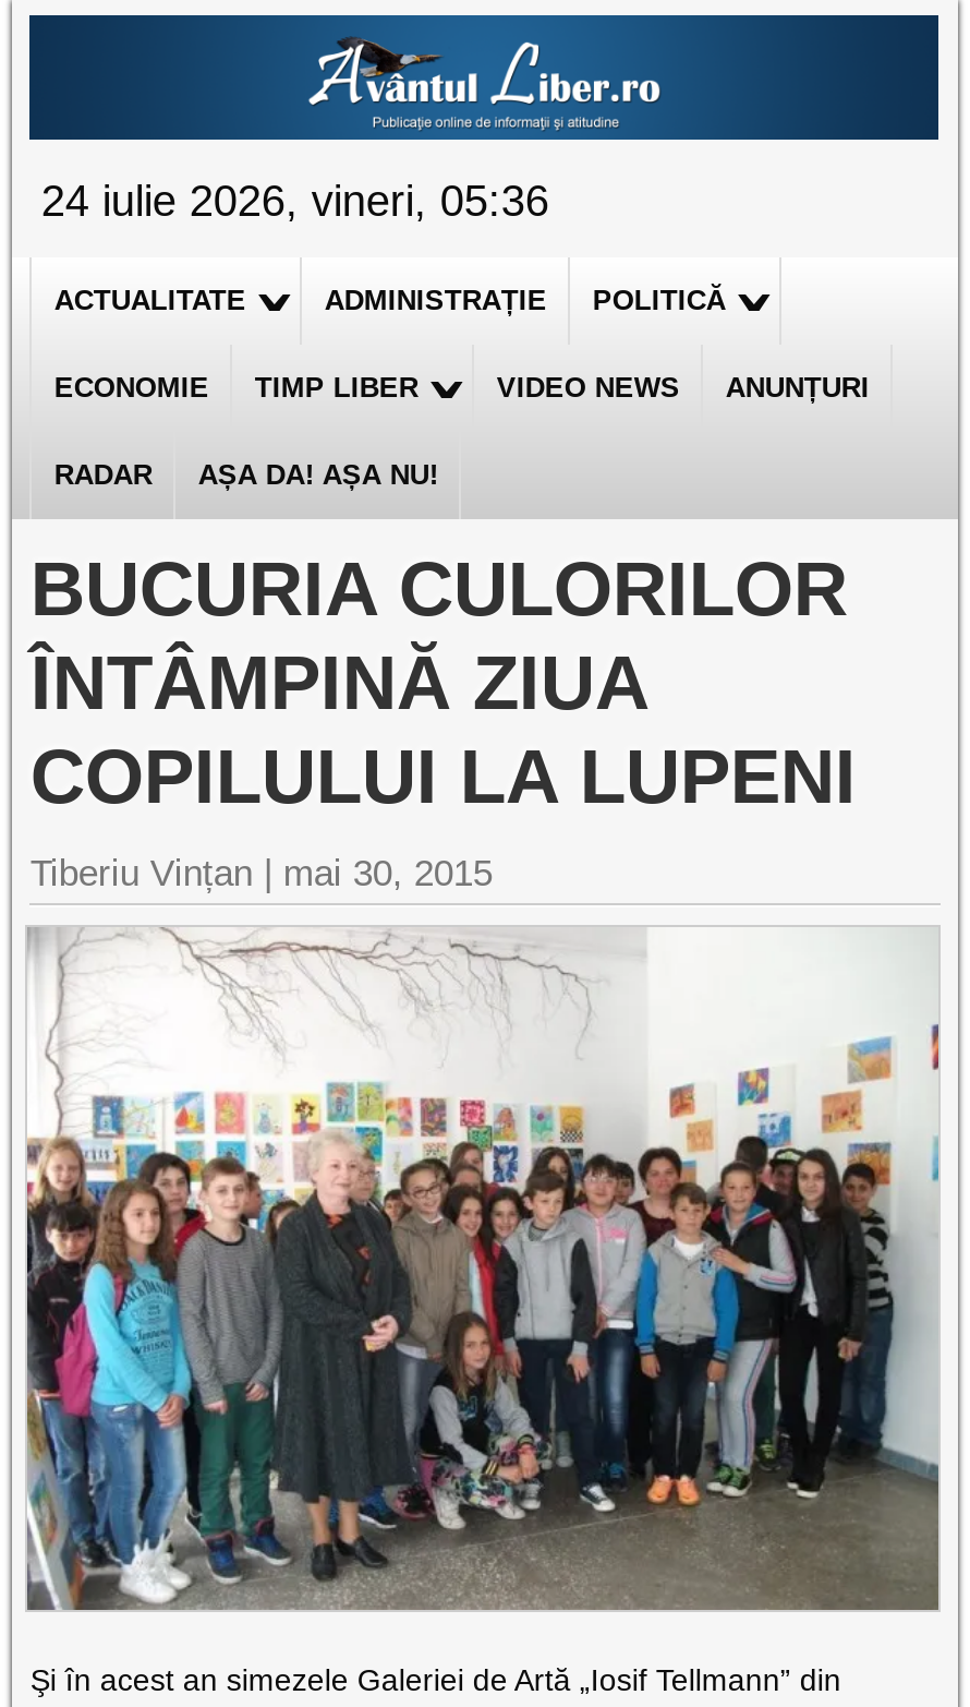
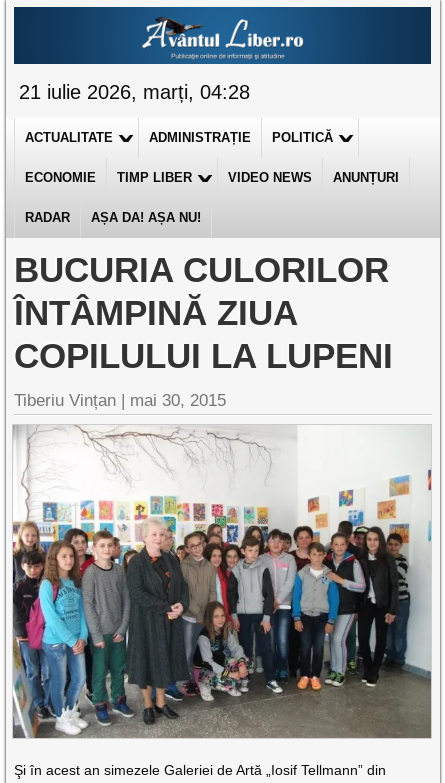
[41,177,549,225] 24 iulie 2026, vineri, 05:36 -> [19,81,250,103] 21 iulie 2026, marți, 04:28

